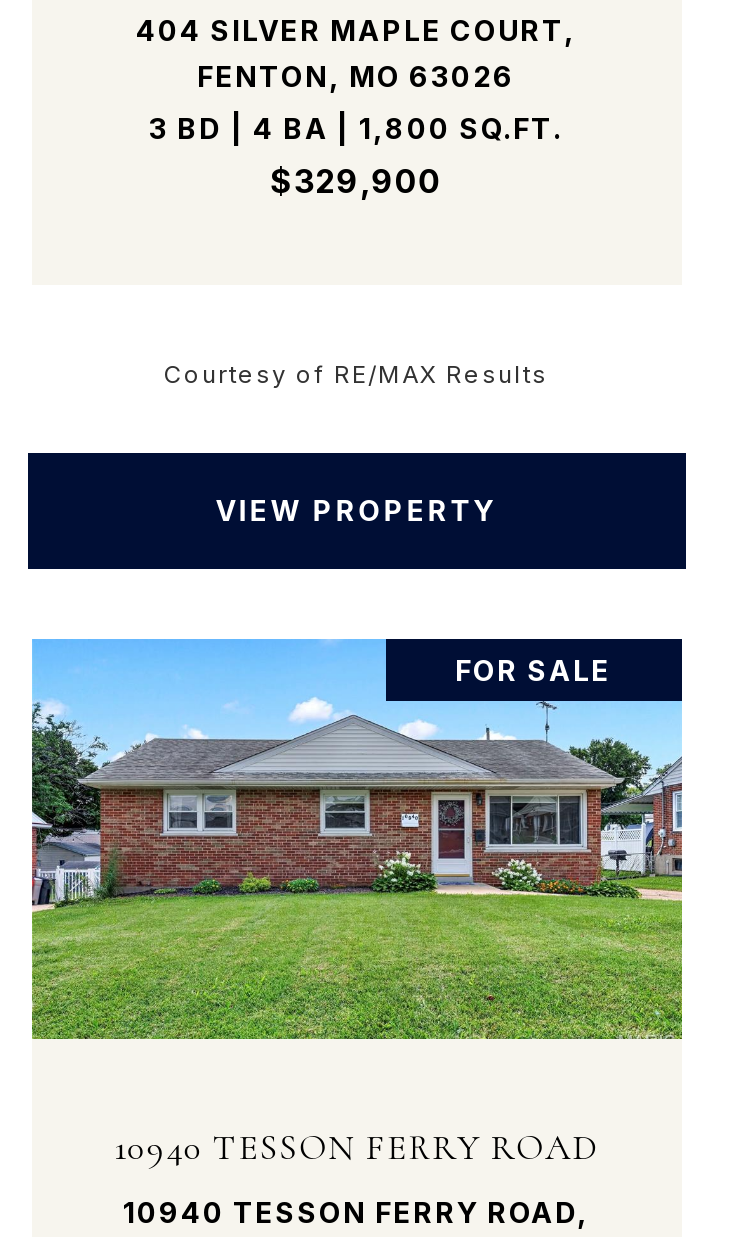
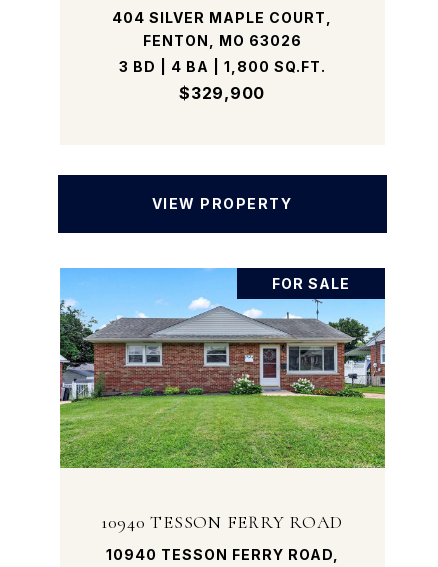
[164,358,548,388] Courtesy of RE/MAX Results -> none

